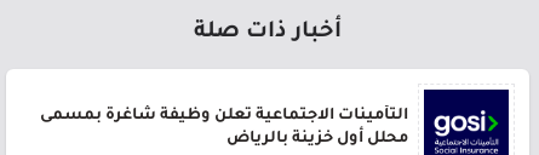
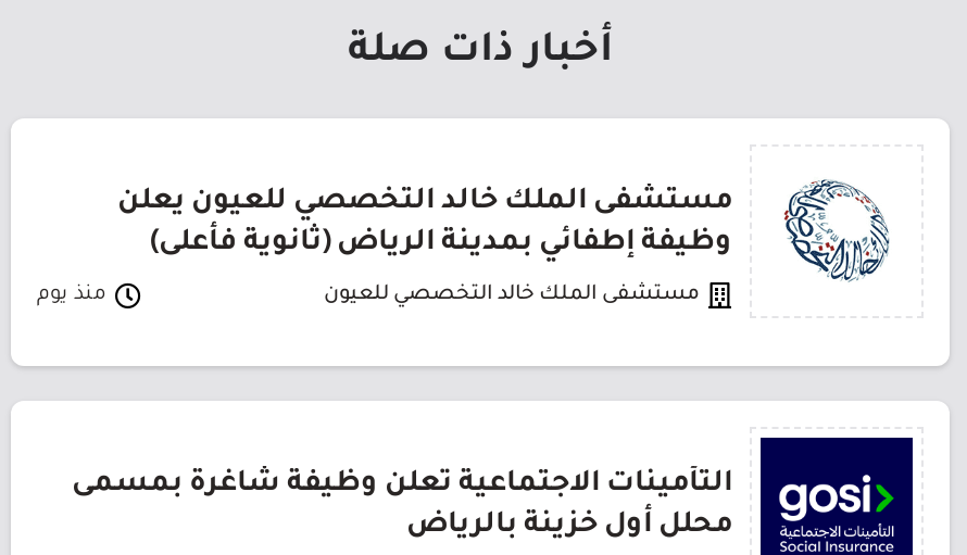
none -> [37,179,889,307] [image] | مستشفى الملك خالد التخصصي للعيون يعلن | وظيفة إطفائي بمدينة الرياض (ثانوية فأعلى) | مستشفى الملك خالد التخصصي للعيون | منذ يوم

